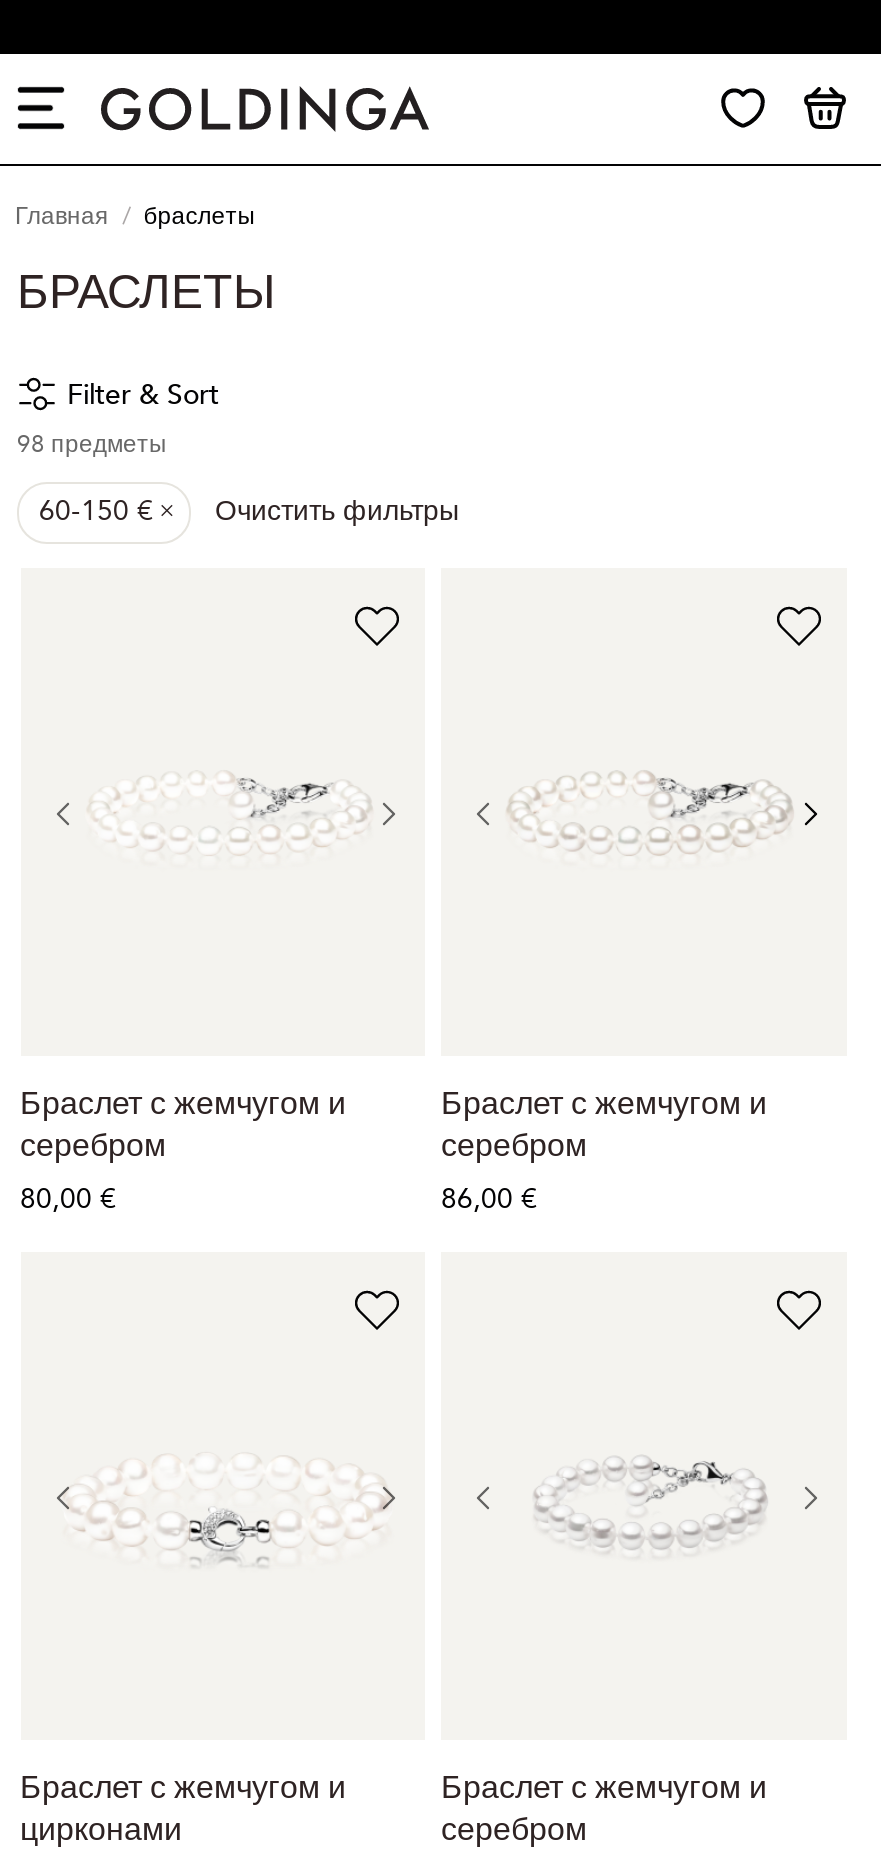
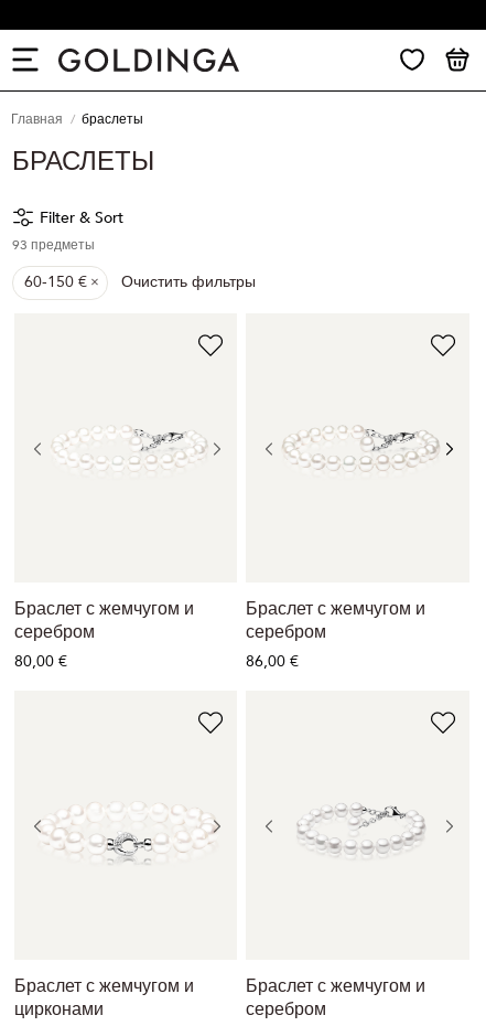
[17,427,167,459] 98 предметы -> [12,236,95,253] 93 предметы

